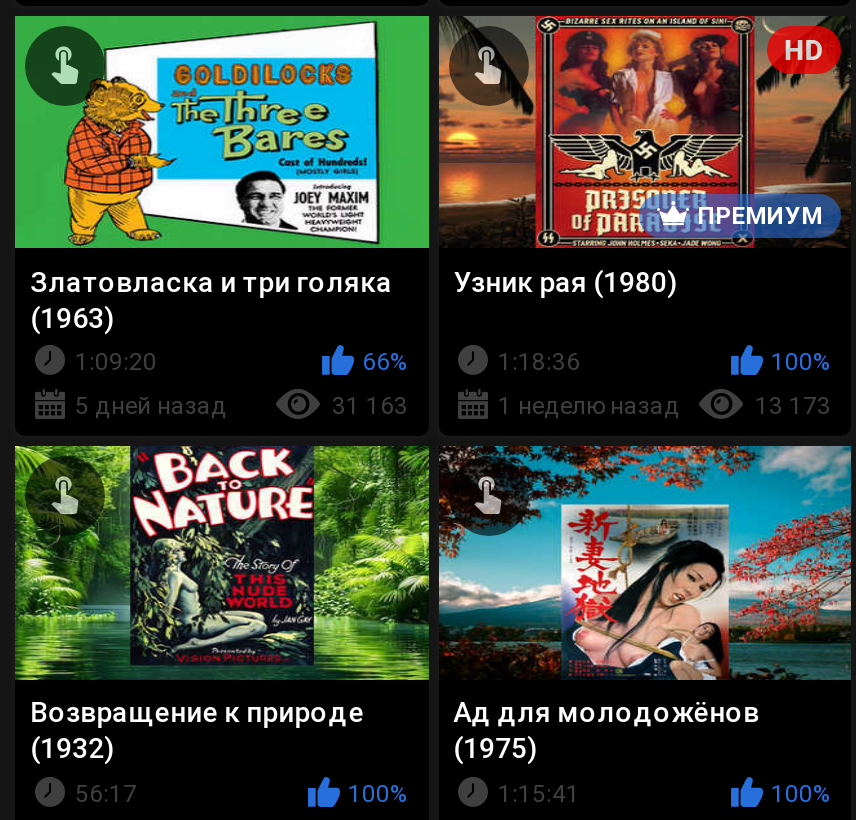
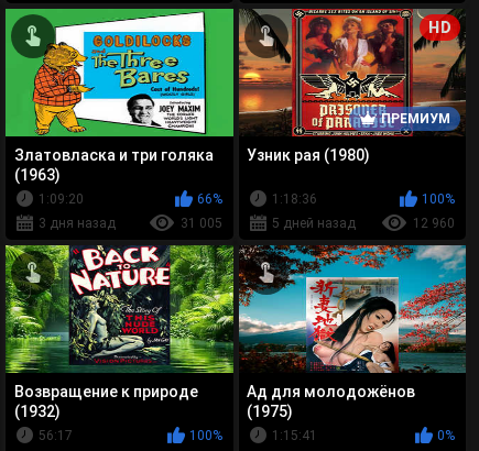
[75,392,227,420] 5 дней назад -> [39,216,116,231] 3 дня назад
[332,392,408,420] 31 163 -> [180,216,222,231] 31 005
[498,392,680,420] 1 неделю назад -> [271,216,355,231] 5 дней назад
[755,392,831,420] 13 173 -> [413,216,455,231] 12 960
[771,779,831,807] 100% -> [437,428,455,444] 0%

